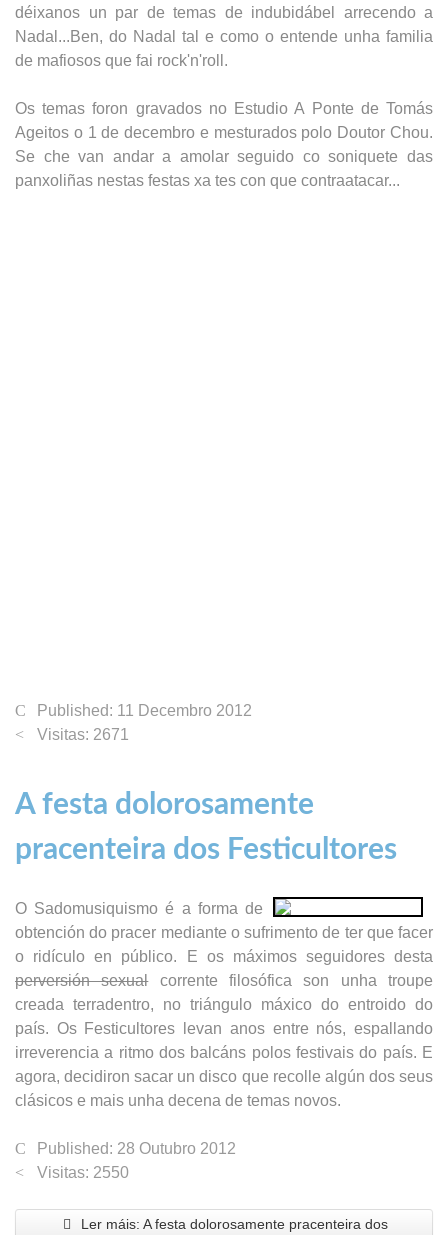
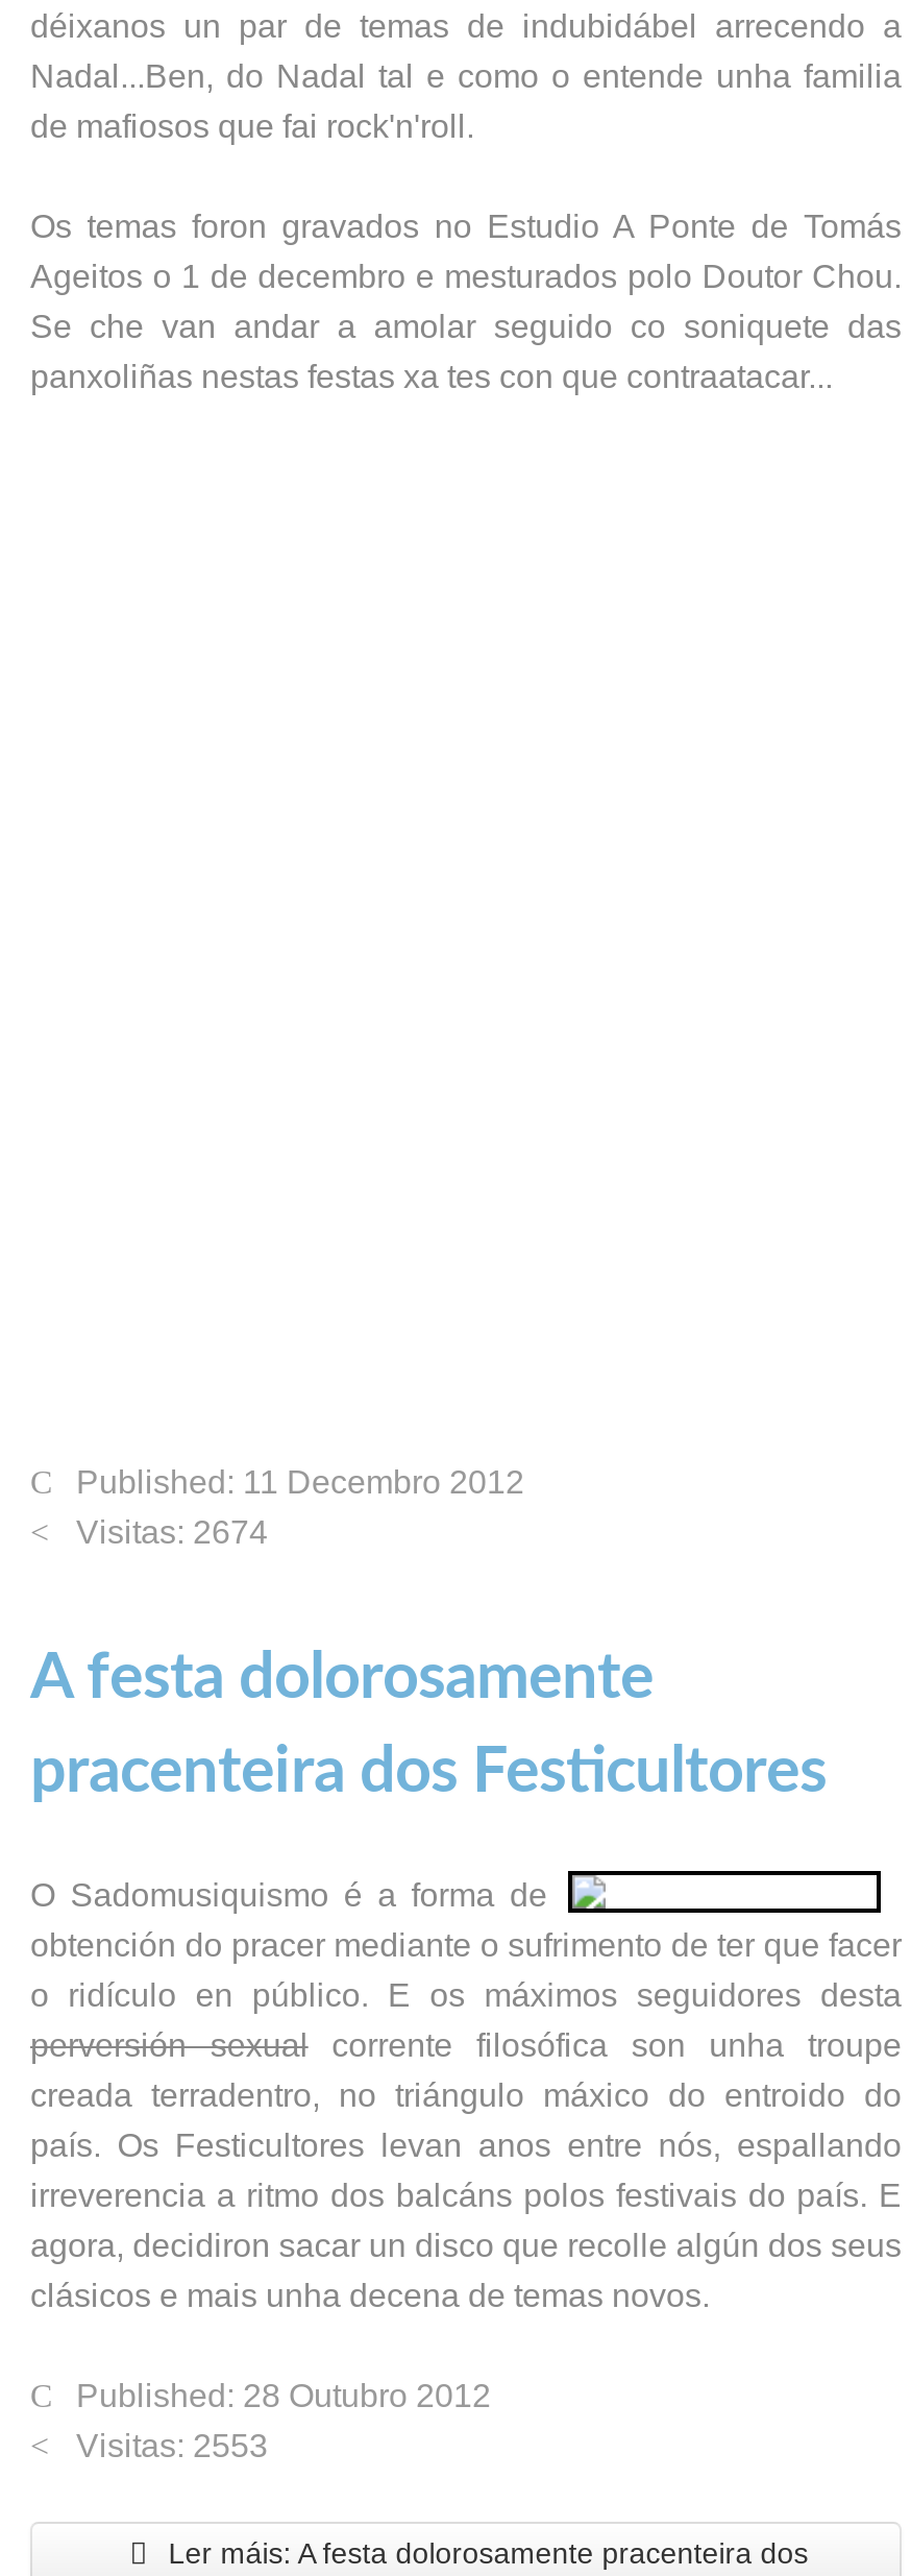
[37,726,129,743] Visitas: 2671 -> [76,1514,268,1549] Visitas: 2674
[37,1164,129,1181] Visitas: 2550 -> [76,2427,268,2463] Visitas: 2553

